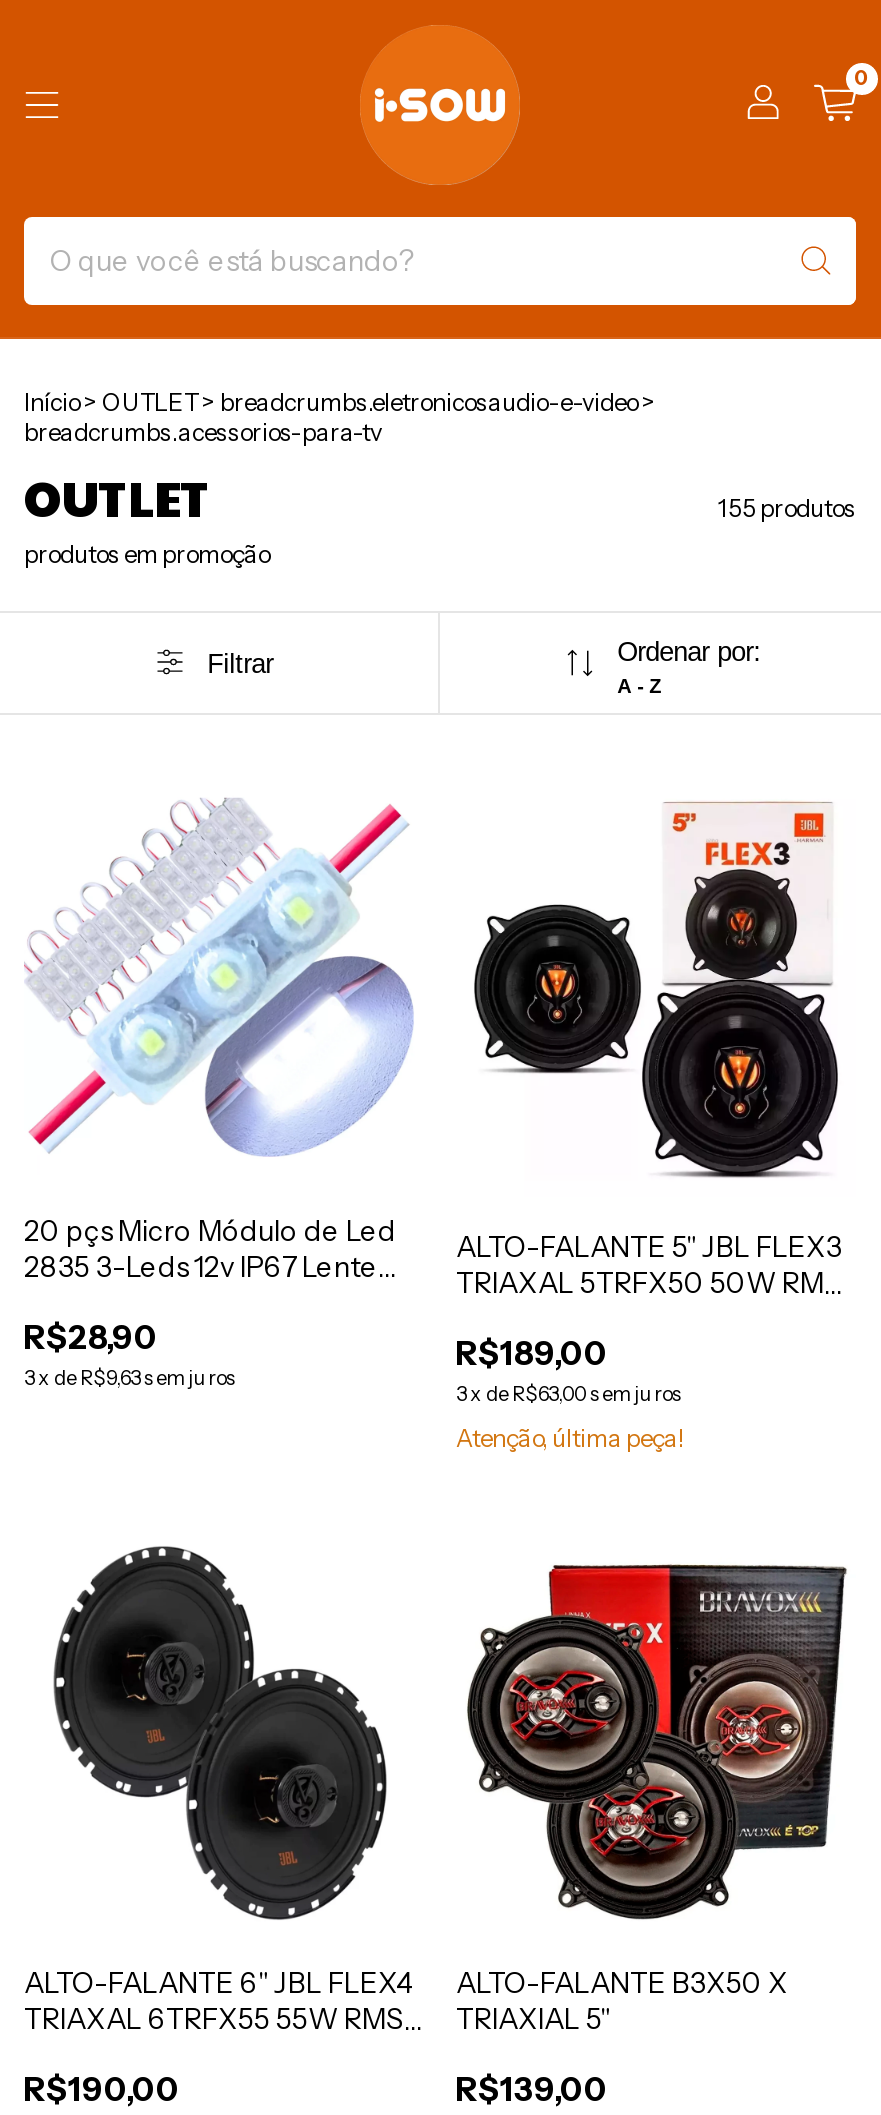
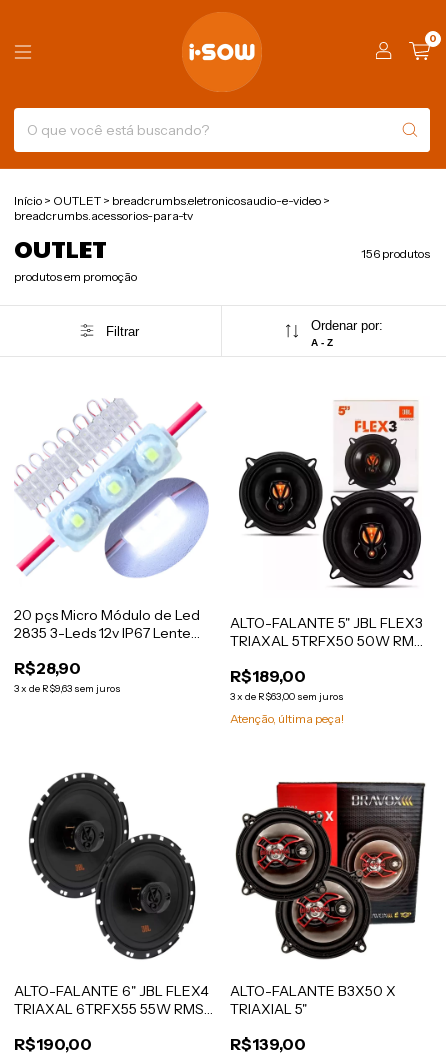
[718,493,856,523] 155 produtos -> [361,246,430,261] 156 produtos

